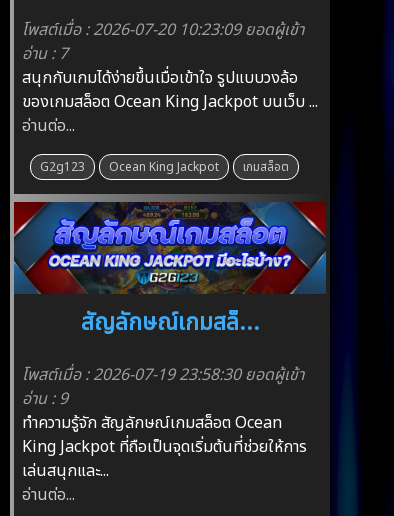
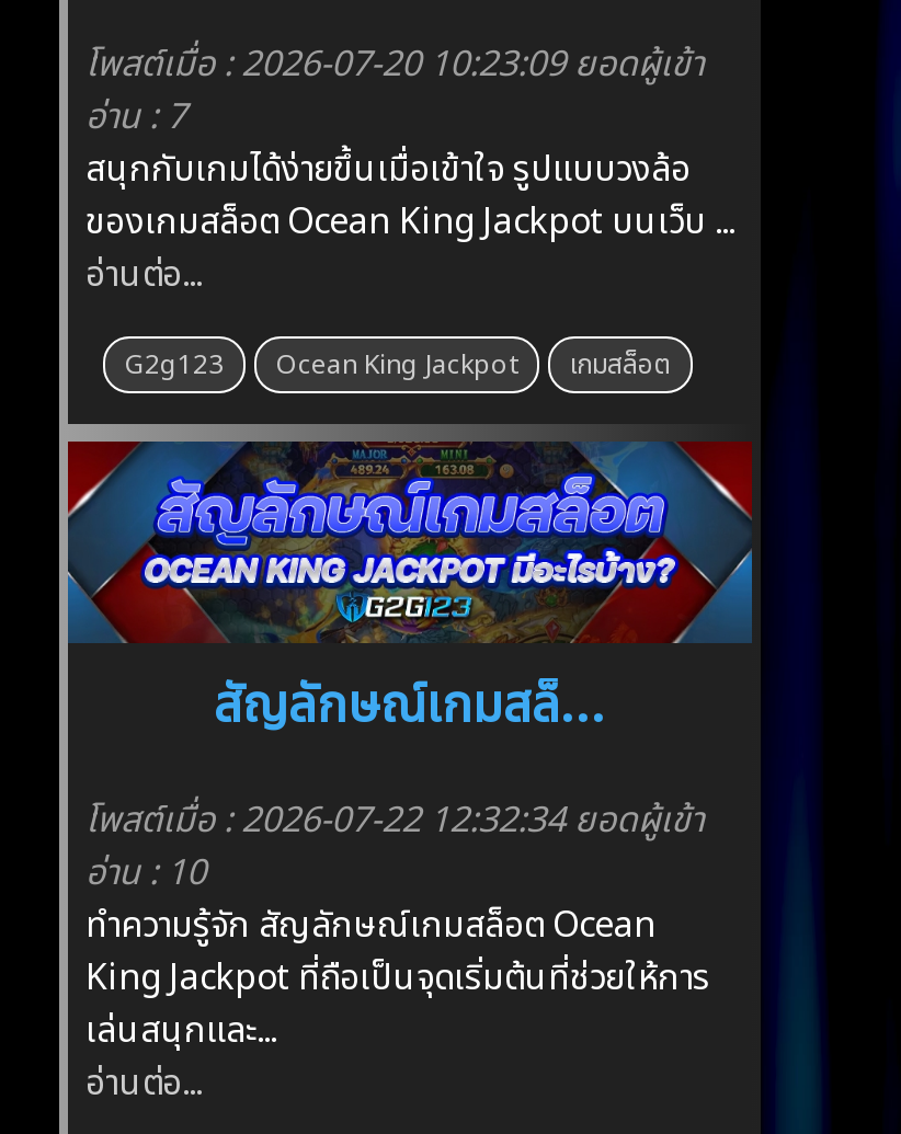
[22,362,304,386] โพสต์เมื่อ : 2026-07-19 23:58:30 ยอดผู้เข้า -> [85,793,704,846] โพสต์เมื่อ : 2026-07-22 12:32:34 ยอดผู้เข้า
[22,386,68,410] อ่าน : 9 -> [85,846,206,898] อ่าน : 10

